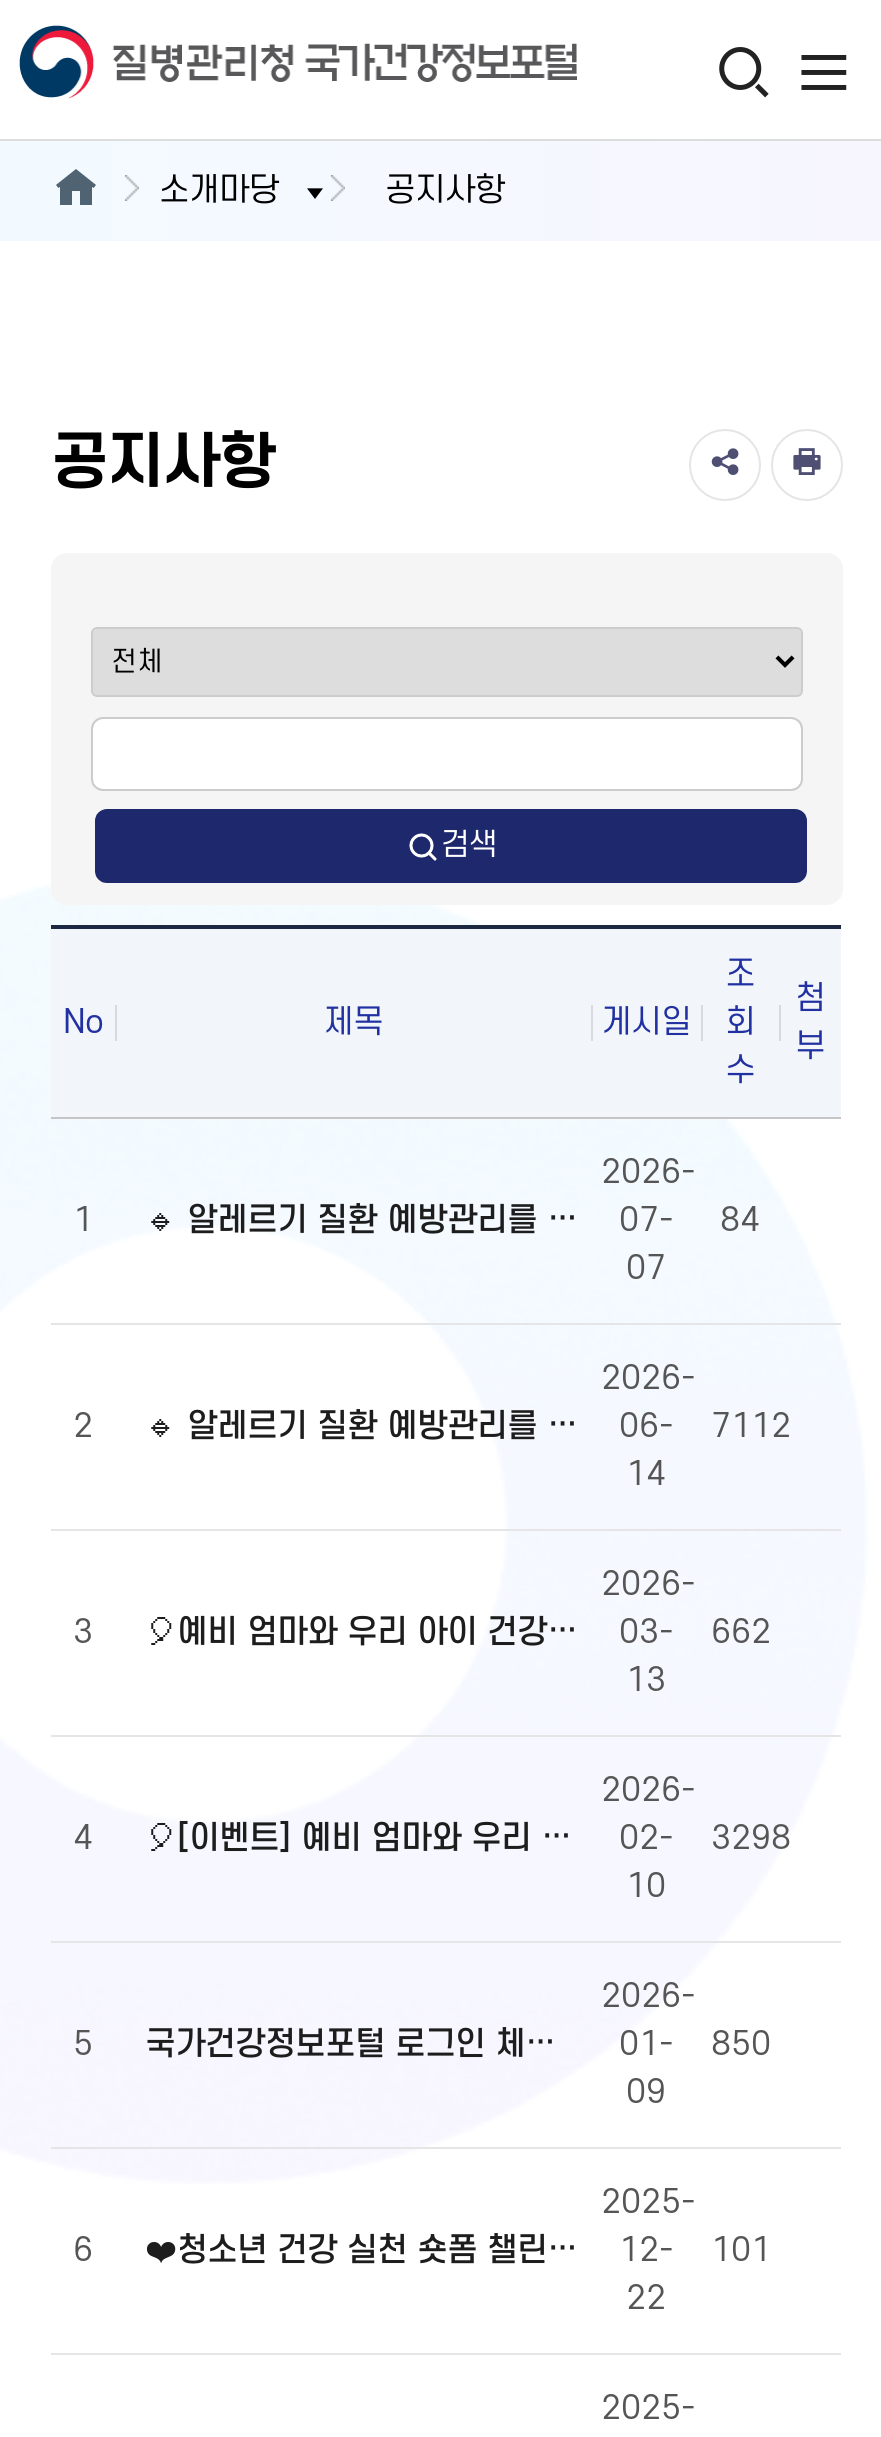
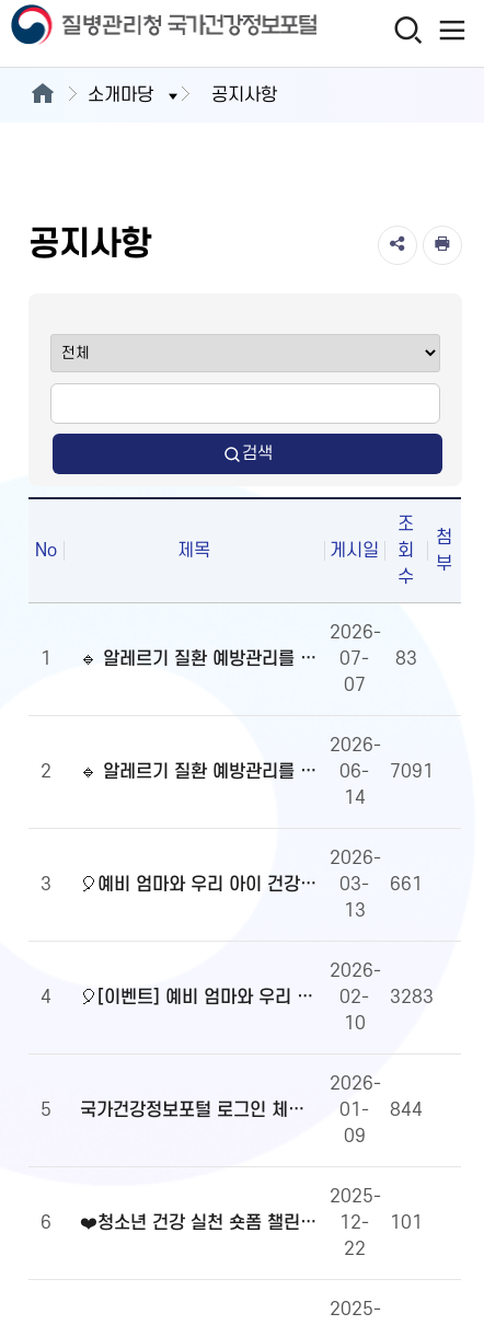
[720,1203,760,1239] 84 -> [395,650,417,669] 83
[711,1409,791,1445] 7112 -> [390,762,434,782] 7091
[711,1615,771,1651] 662 -> [390,875,423,895] 661
[711,1821,791,1857] 3298 -> [390,988,434,1008] 3283
[711,2027,771,2063] 850 -> [390,1101,423,1120] 844

